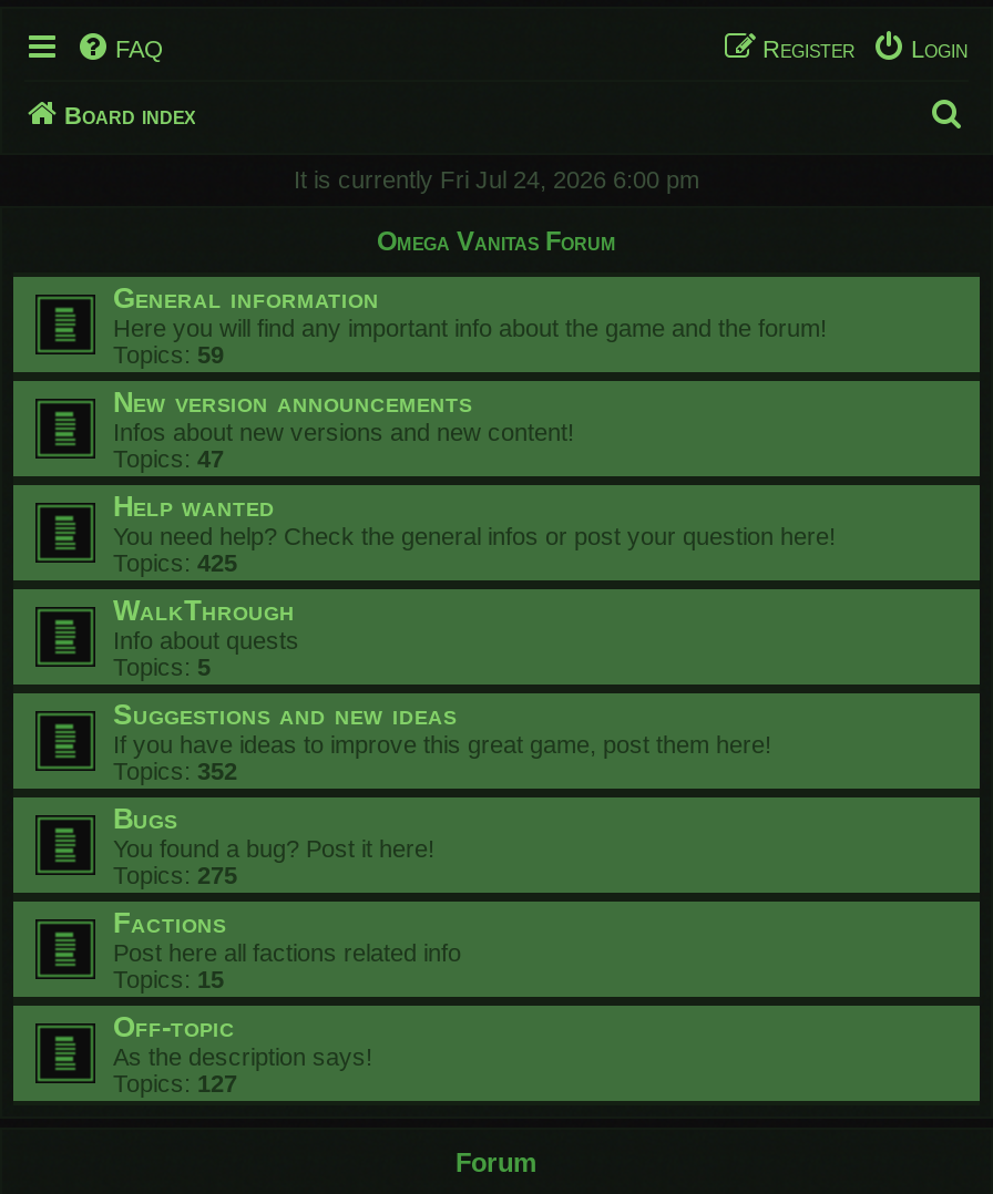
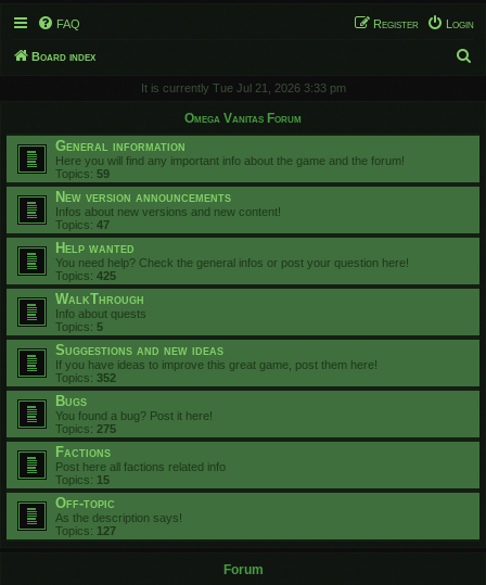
[294,166,699,193] It is currently Fri Jul 24, 2026 6:00 pm -> [140,81,346,94] It is currently Tue Jul 21, 2026 3:33 pm

